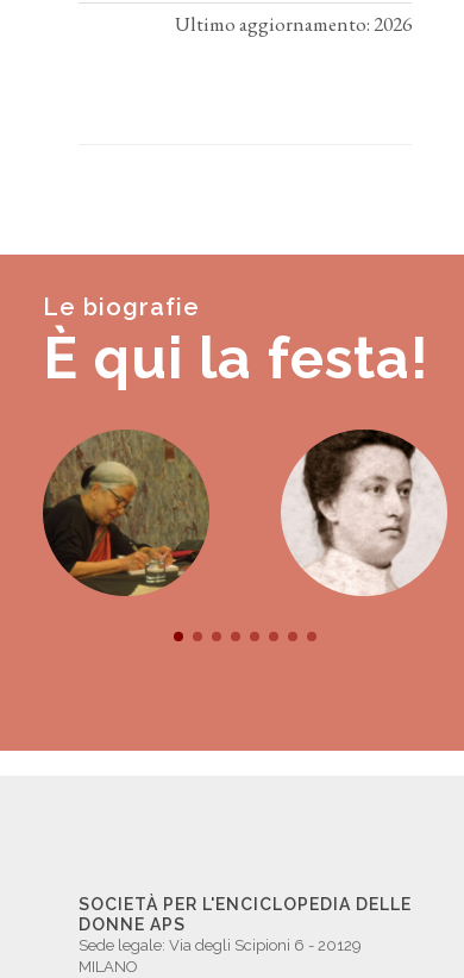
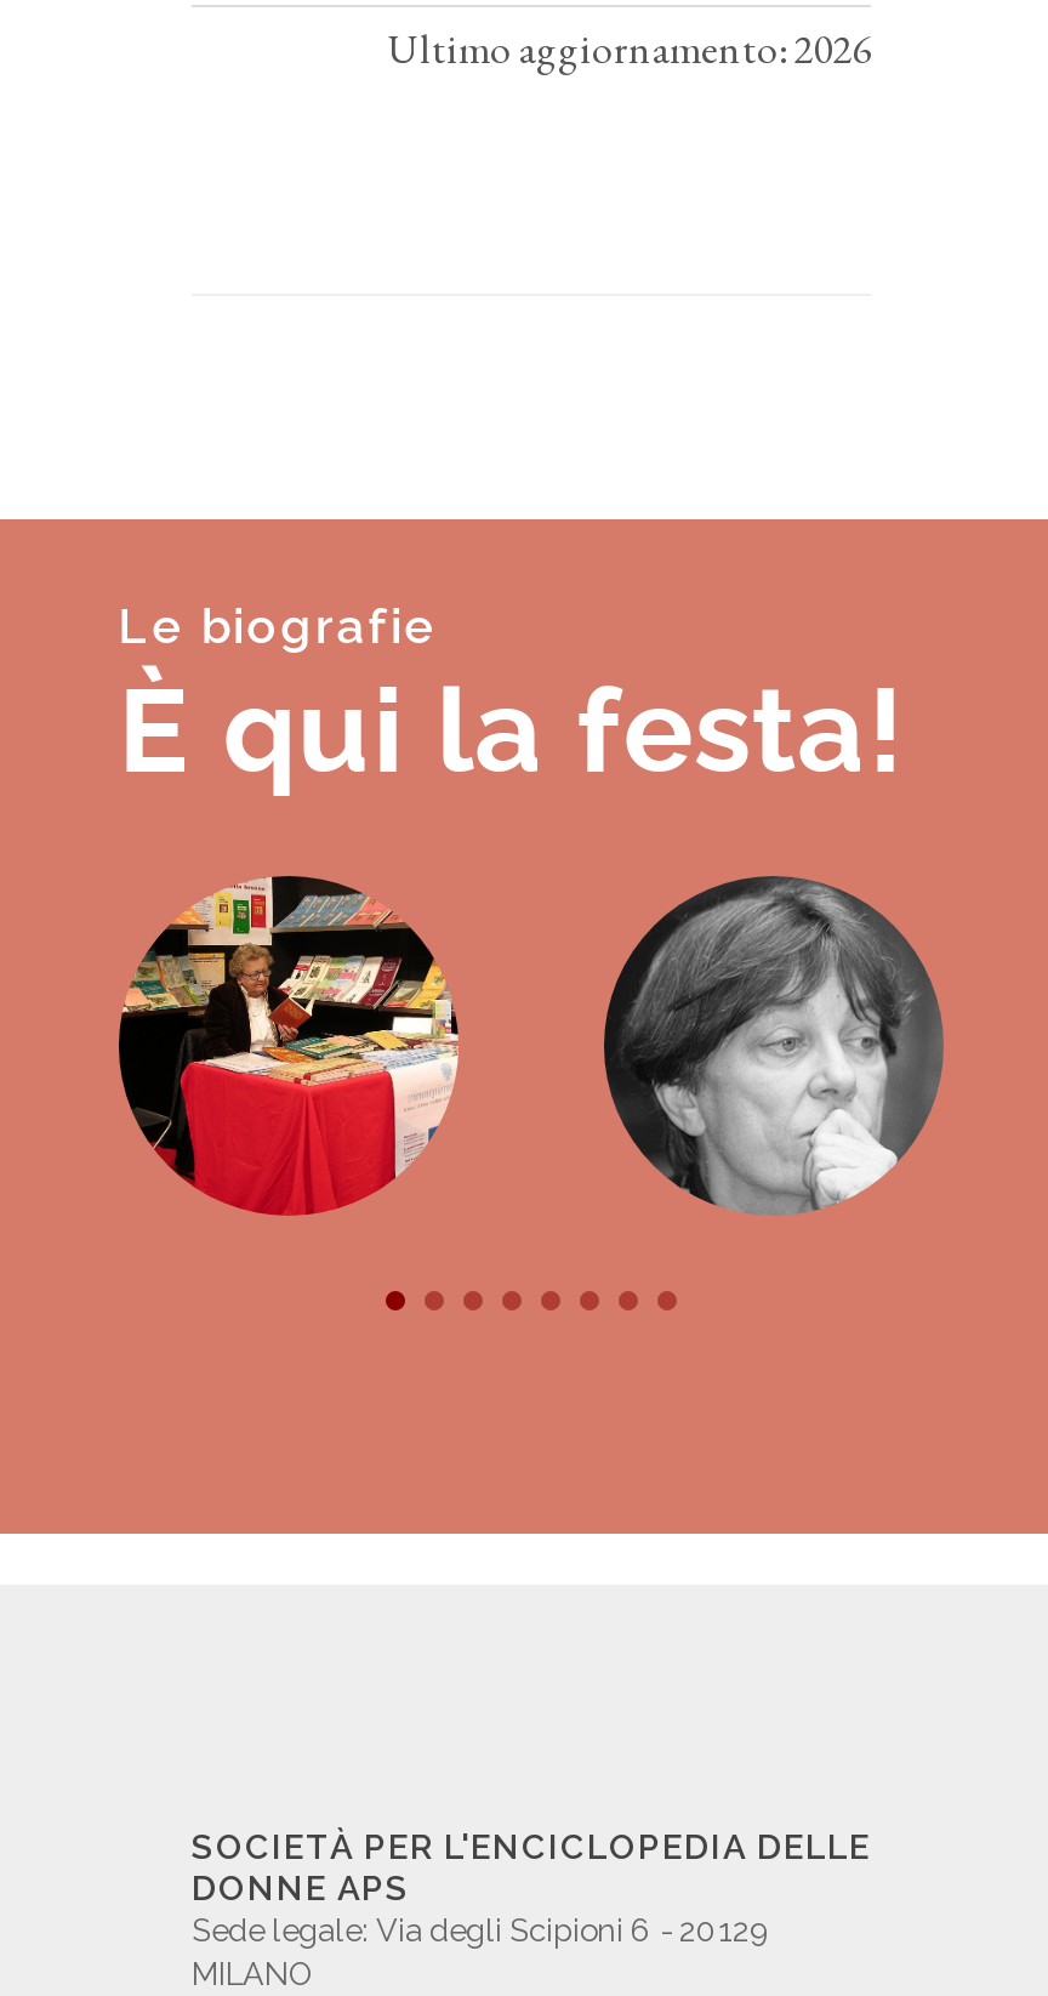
[44,430,211,597] [image] -> [121,874,461,1216] [image]
[280,430,449,596] [image] -> [602,876,946,1216] [image]

